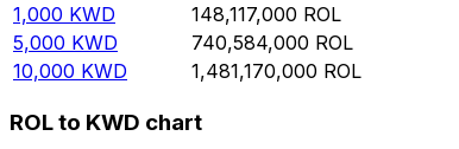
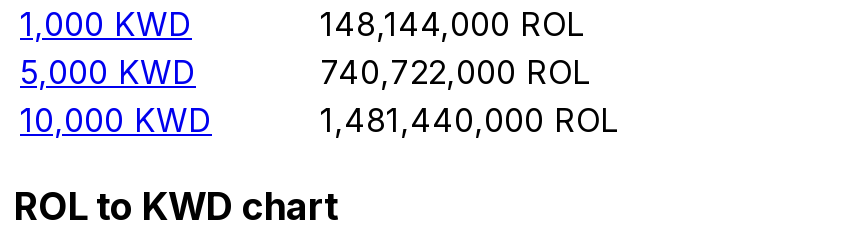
[191,2,341,26] 148,117,000 ROL -> [320,4,584,44] 148,144,000 ROL
[191,31,353,54] 740,584,000 ROL -> [320,52,590,92] 740,722,000 ROL
[191,59,361,83] 1,481,170,000 ROL -> [320,100,618,140] 1,481,440,000 ROL

